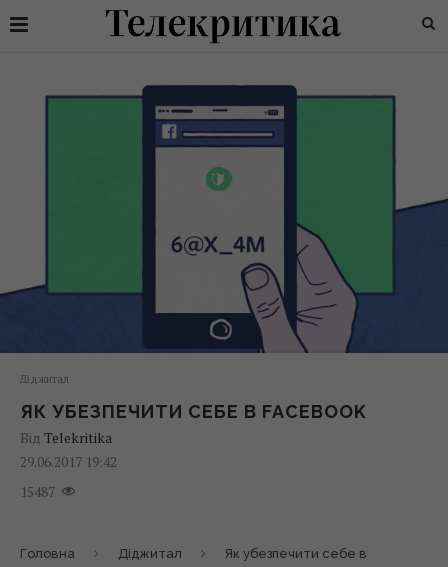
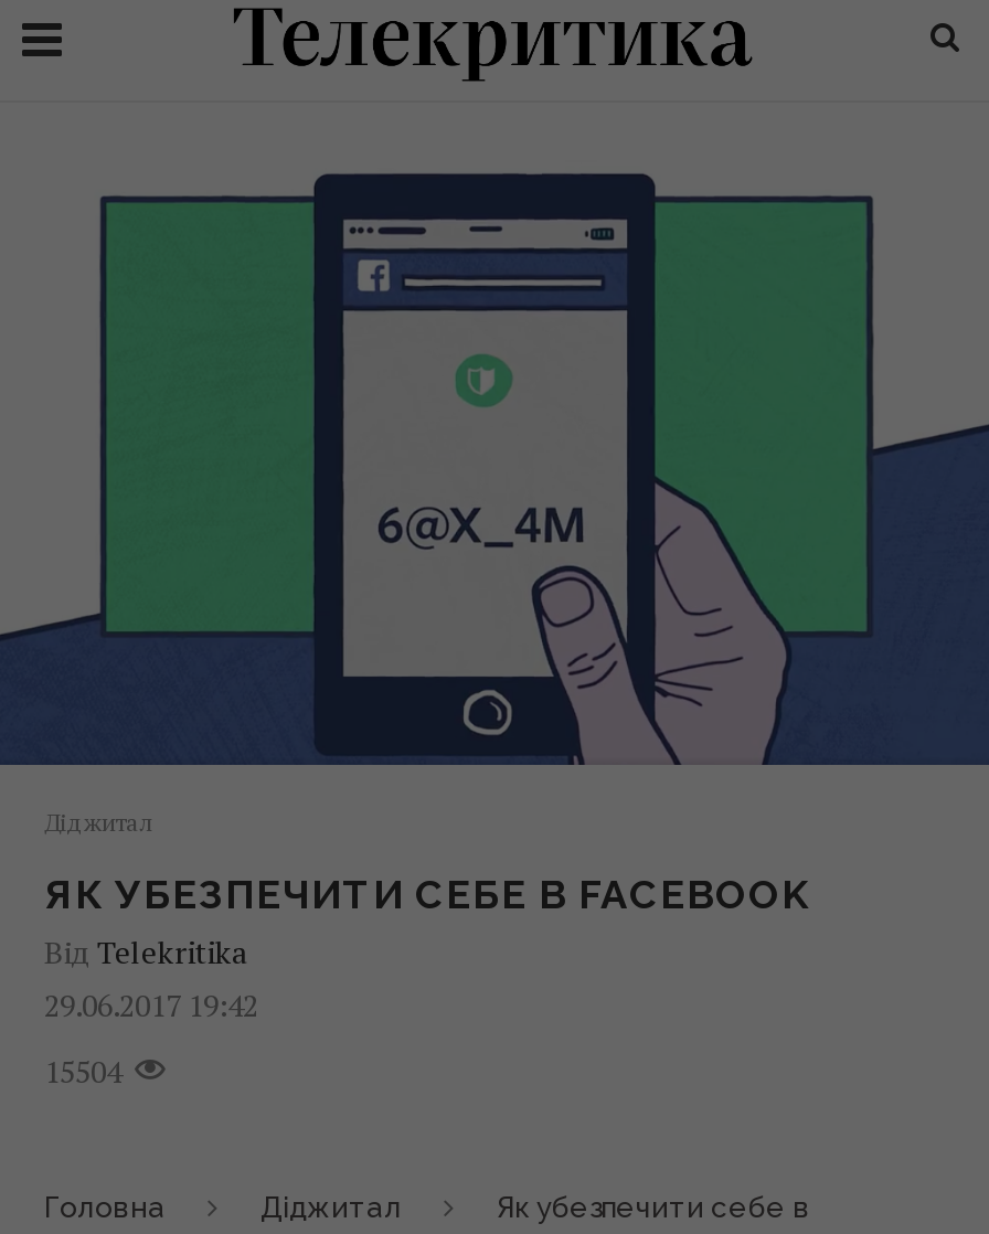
[20,482,55,501] 15487 -> [44,1050,121,1092] 15504

